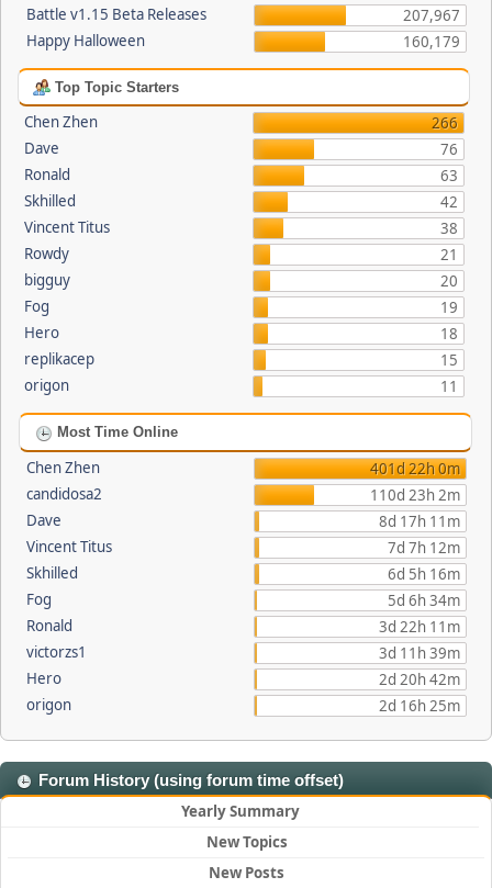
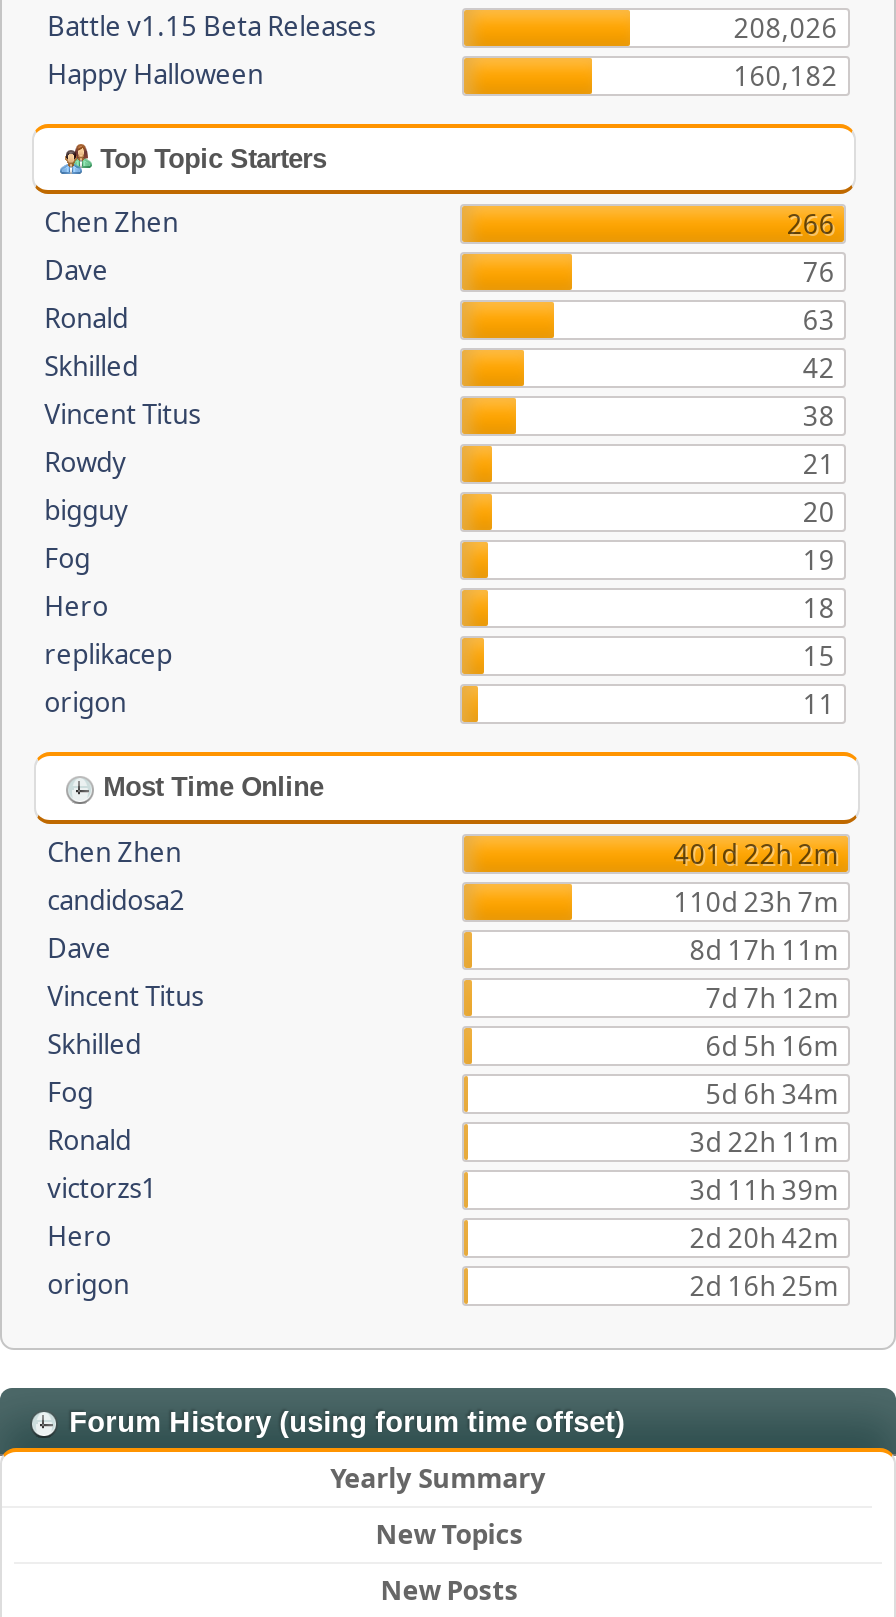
[403,5,460,25] 207,967 -> [733,10,837,46] 208,026
[403,32,460,51] 160,179 -> [733,58,837,94] 160,182
[370,459,460,479] 401d 22h 0m -> [673,836,837,872] 401d 22h 2m
[370,485,460,505] 110d 23h 2m -> [673,884,837,920] 110d 23h 7m

